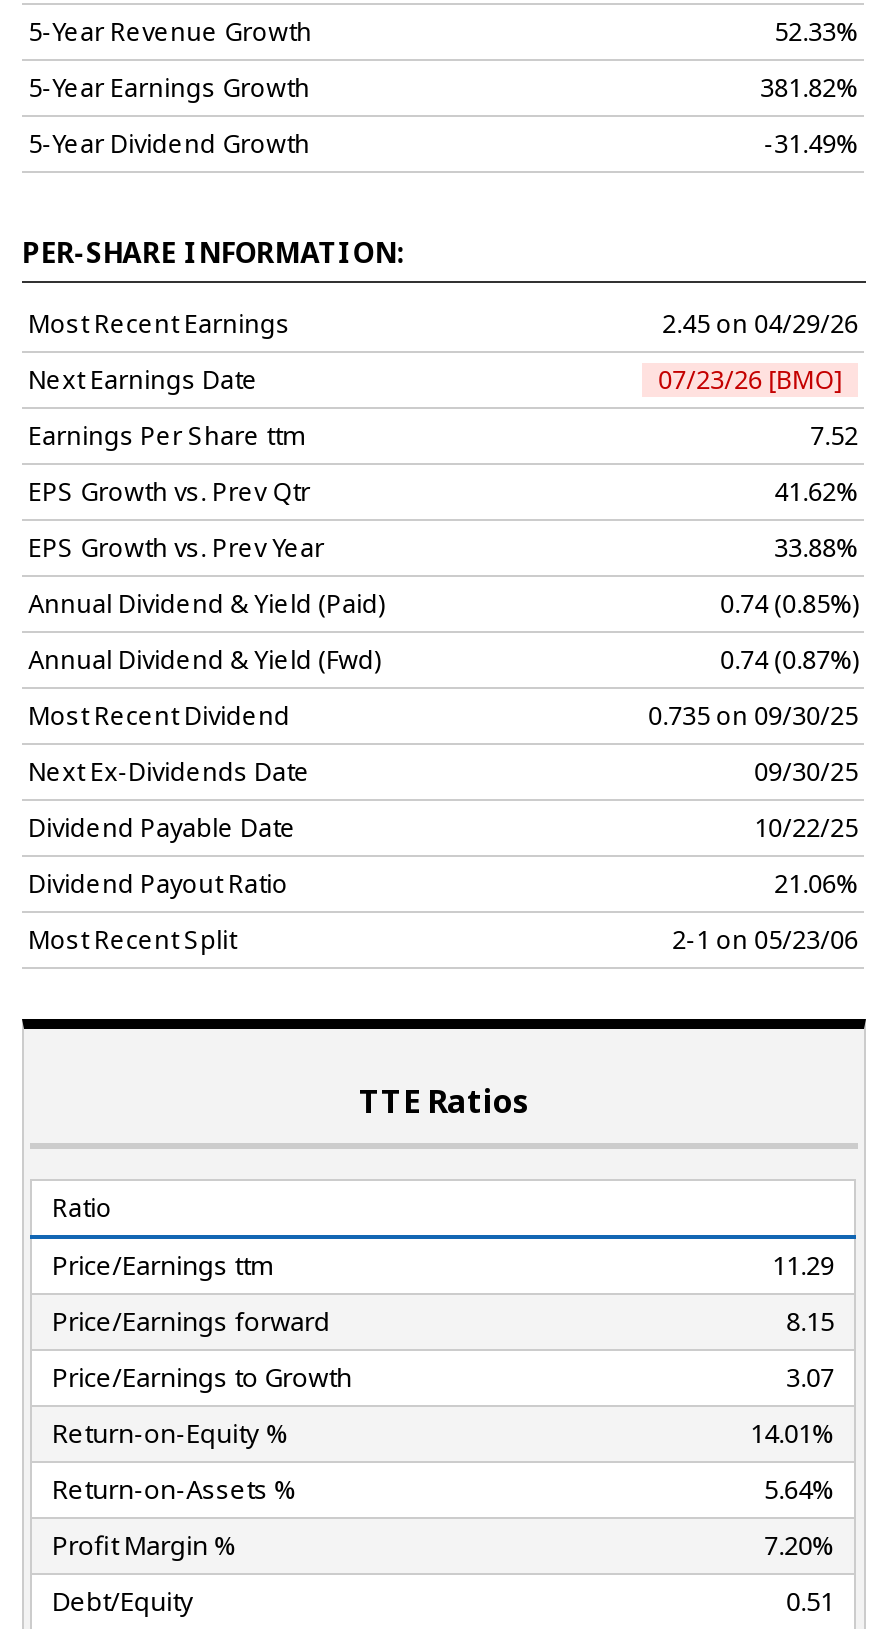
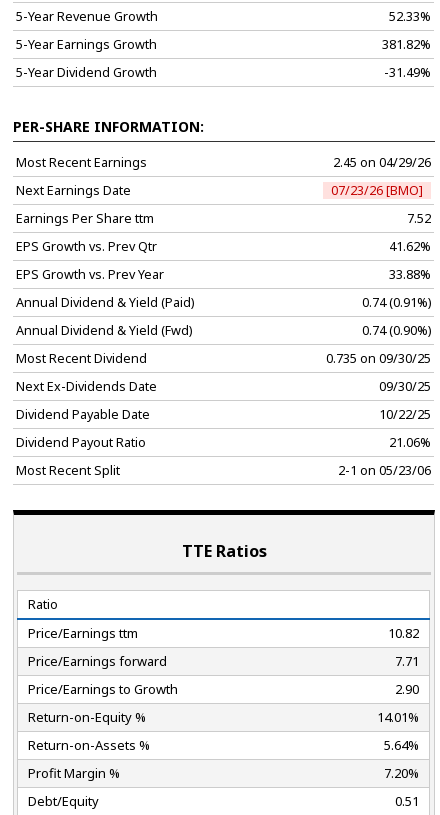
[720,587,858,621] 0.74 (0.85%) -> [362,294,431,311] 0.74 (0.91%)
[720,643,858,677] 0.74 (0.87%) -> [362,322,431,339] 0.74 (0.90%)
[772,1247,834,1283] 11.29 -> [388,624,419,642] 10.82
[786,1303,834,1339] 8.15 -> [395,652,419,670] 7.71
[786,1359,834,1395] 3.07 -> [395,680,419,698] 2.90

